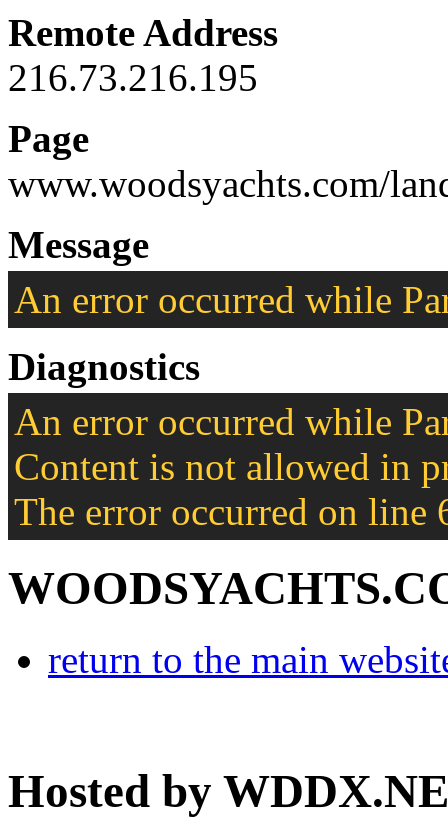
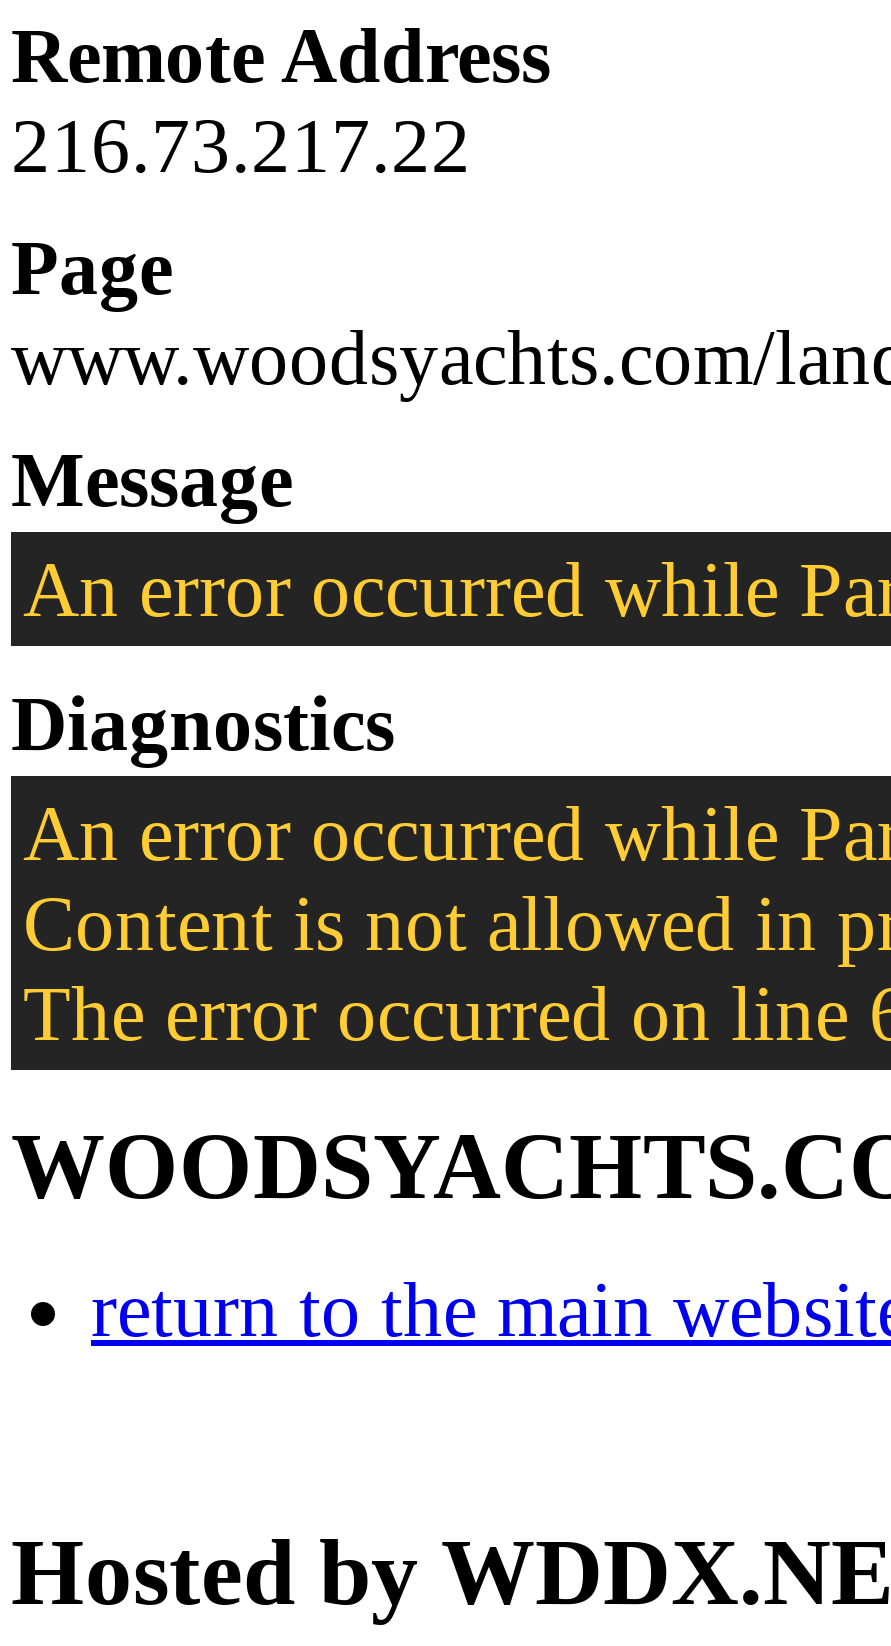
[8,56,258,99] 216.73.216.195 -> [11,102,471,188] 216.73.217.22

